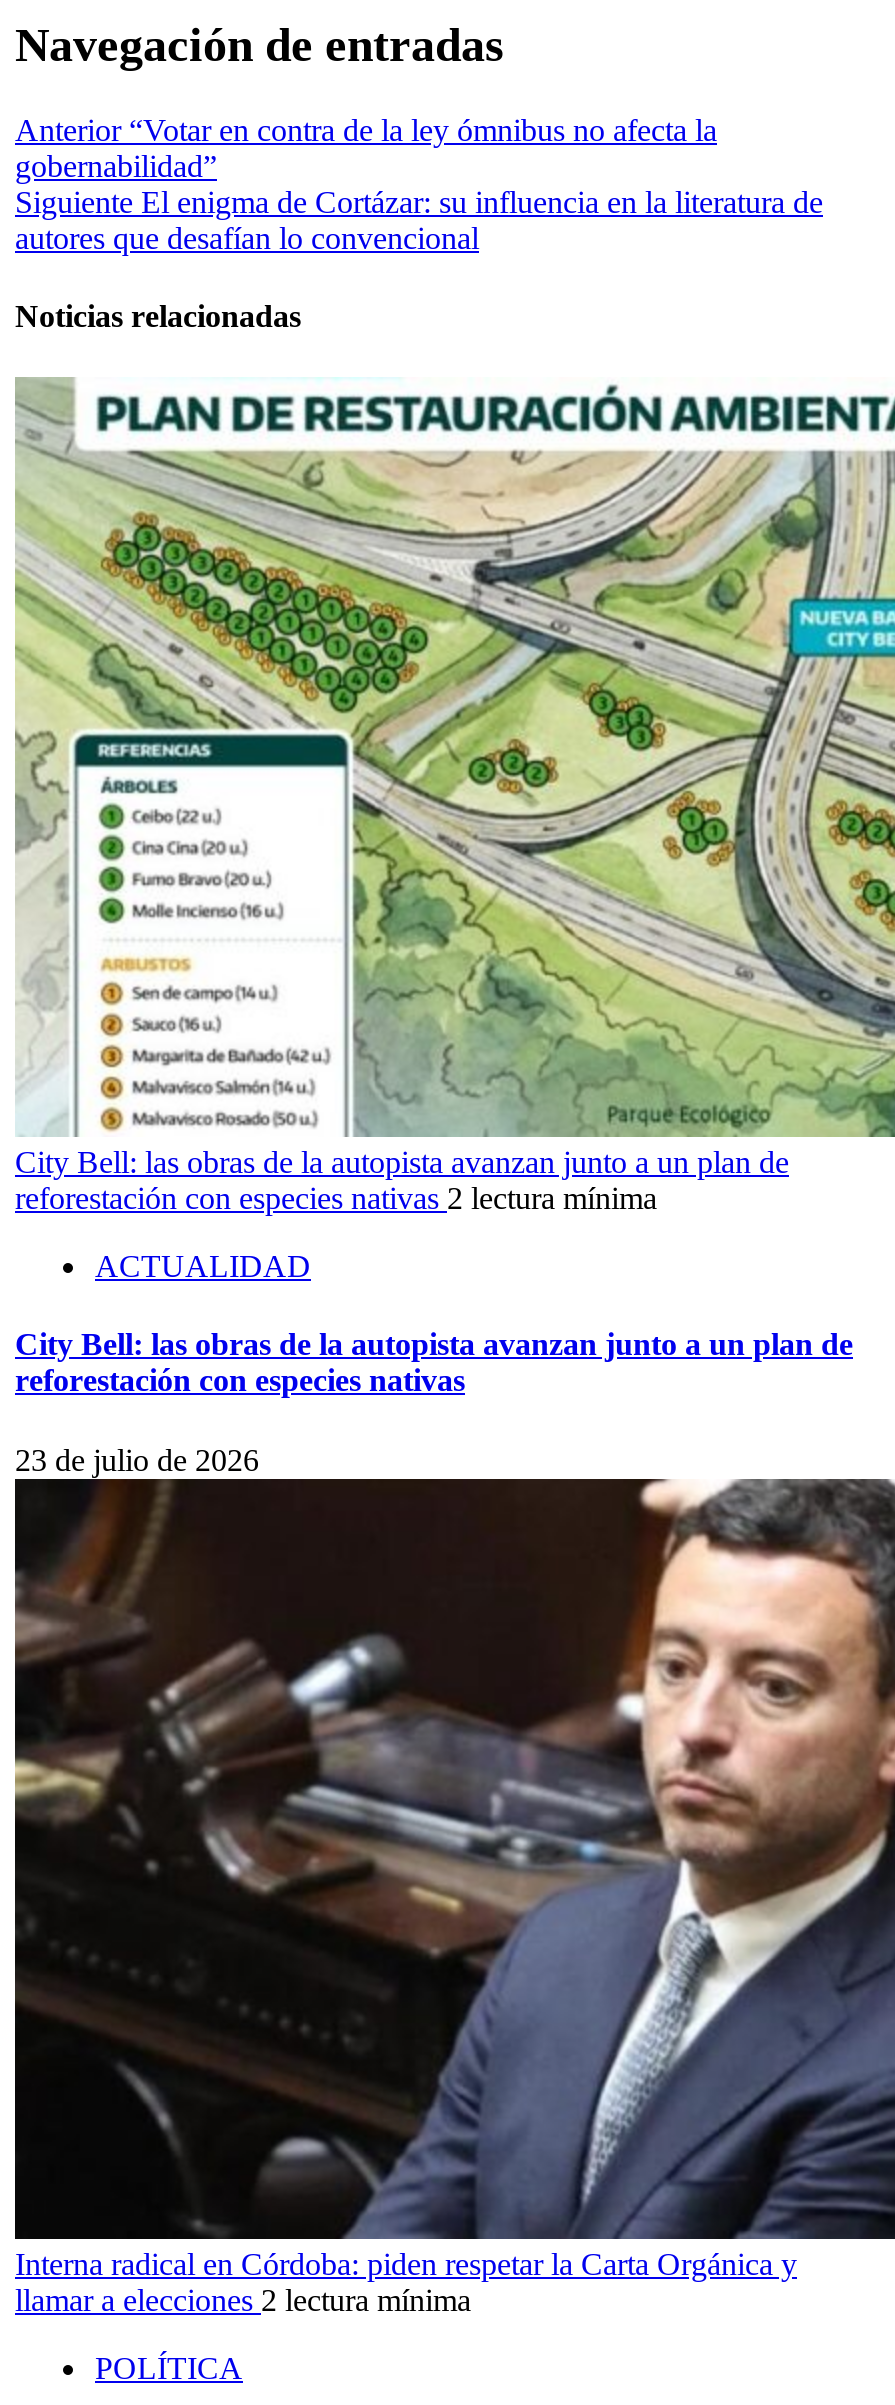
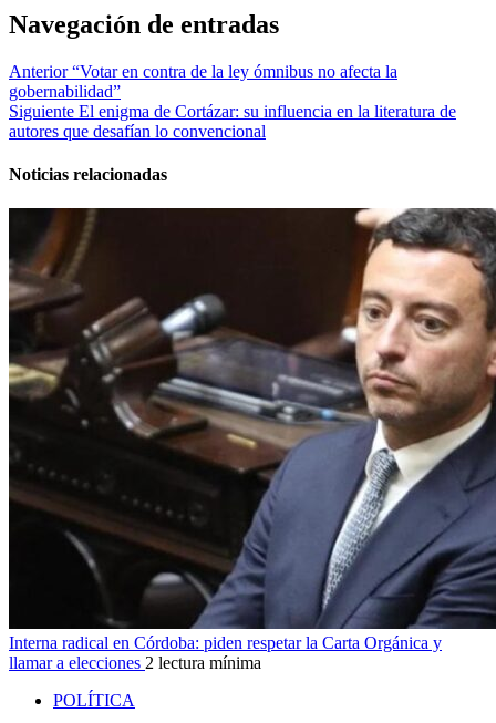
[13,377,889,1476] [image] | City Bell: las obras de la autopista avanzan junto a un plan de | reforestación con especies nativas 2 lectura mínima | ACTUALIDAD | City Bell: las obras de la autopista avanzan junto a un plan de | reforestación con especies nativas | 23 de julio de 2026 -> none

